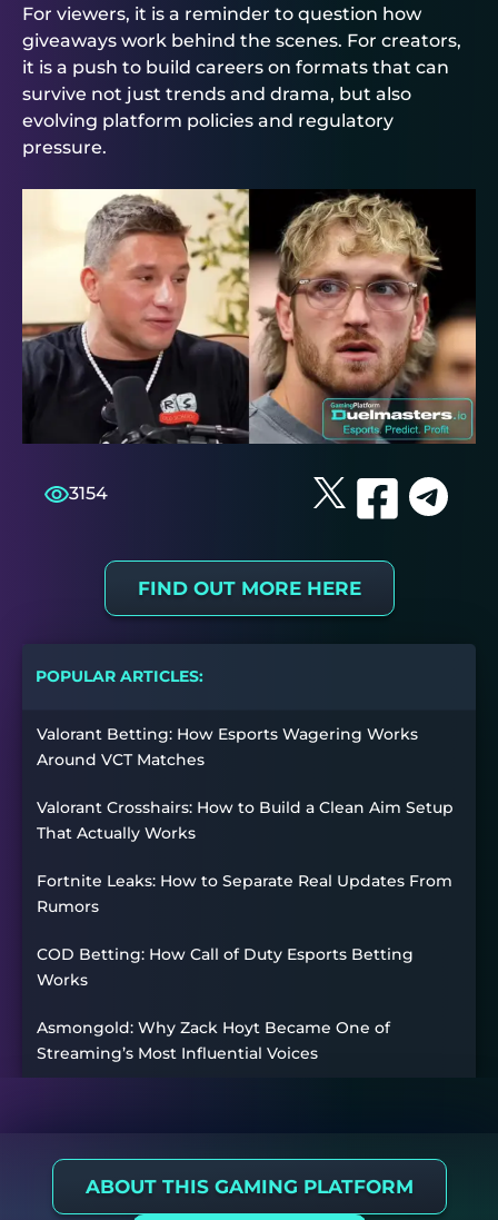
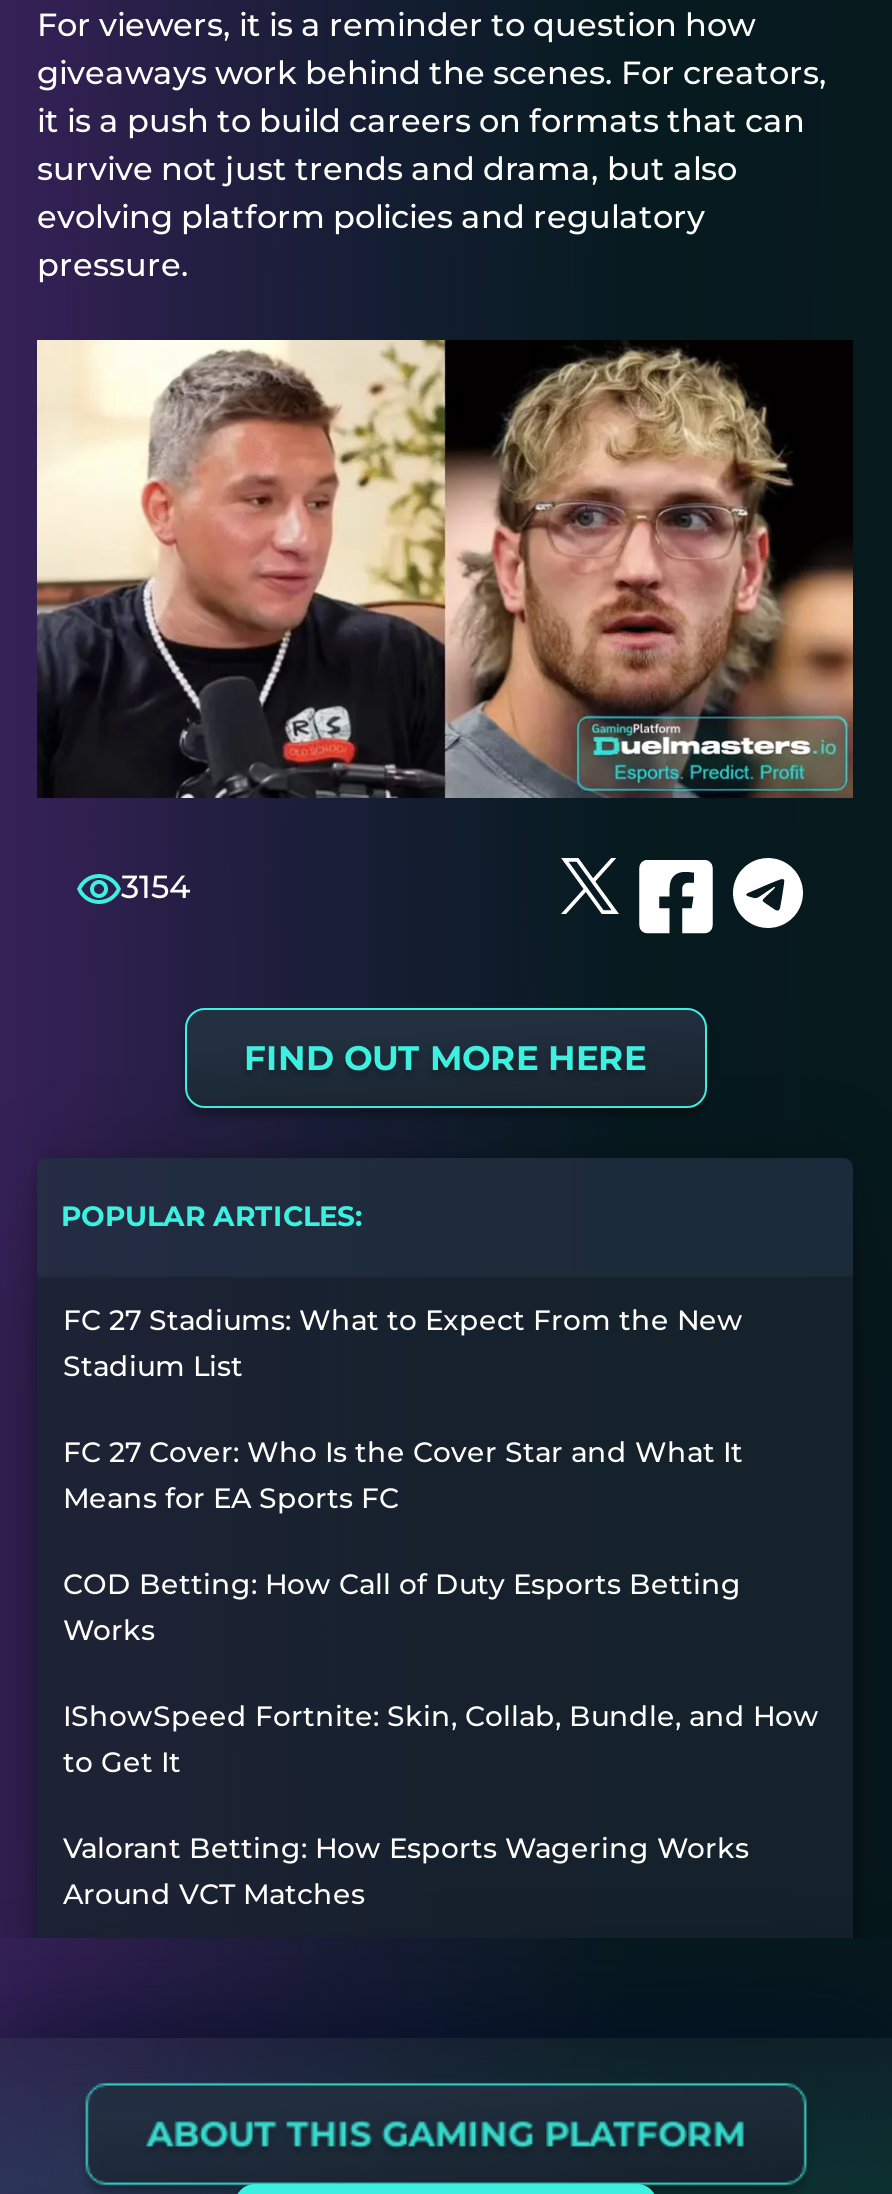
none -> [63,1302,819,1780] FC 27 Stadiums: What to Expect From the New | Stadium List | FC 27 Cover: Who Is the Cover Star and What It | Means for EA Sports FC | IShowSpeed Fortnite: Skin, Collab, Bundle, and How | to Get It
moved [37,724,418,770] -> [63,1830,749,1912]: Valorant Betting: How Esports Wagering Works | Around VCT Matches
[37,797,454,1063] Valorant Crosshairs: How to Build a Clean Aim Setup | That Actually Works | Fortnite Leaks: How to Separate Real Updates From | Rumors | Asmongold: Why Zack Hoyt Became One of | Streaming’s Most Influential Voices -> none
moved [37,944,414,990] -> [63,1566,741,1648]: COD Betting: How Call of Duty Esports Betting | Works

